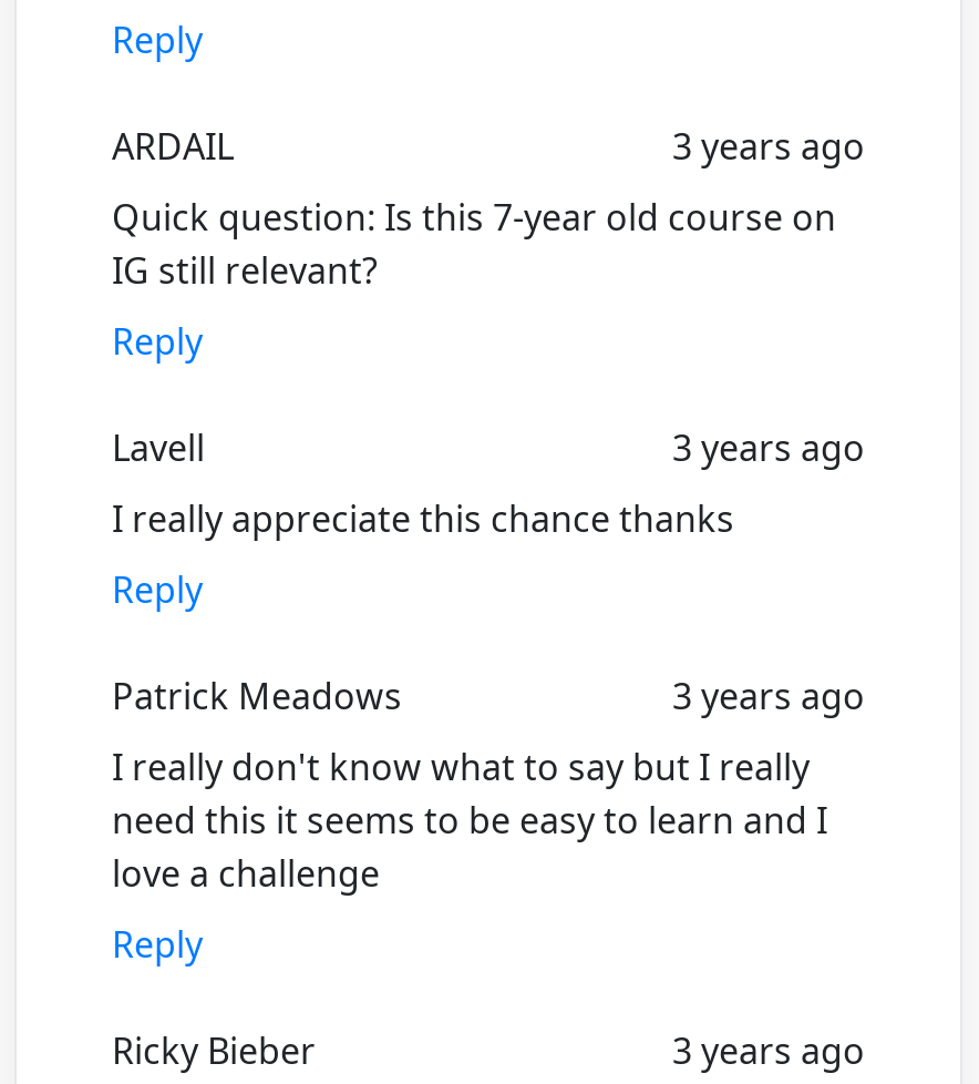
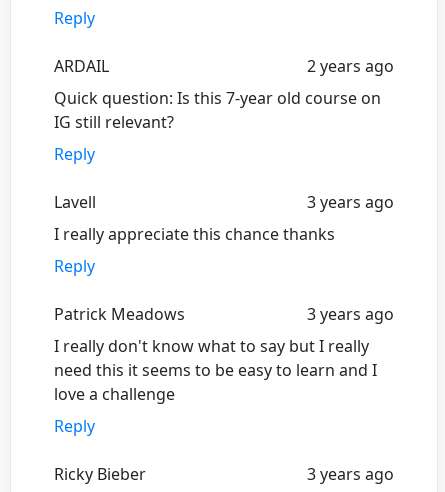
[672,121,865,170] 3 years ago -> [307,55,394,77] 2 years ago

